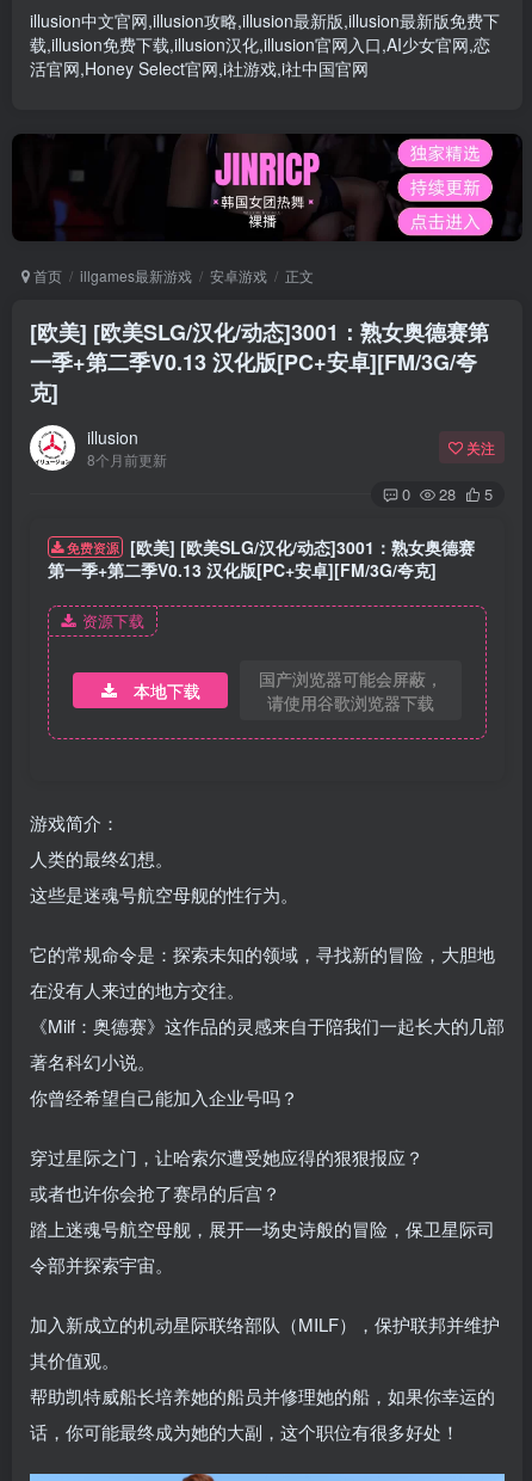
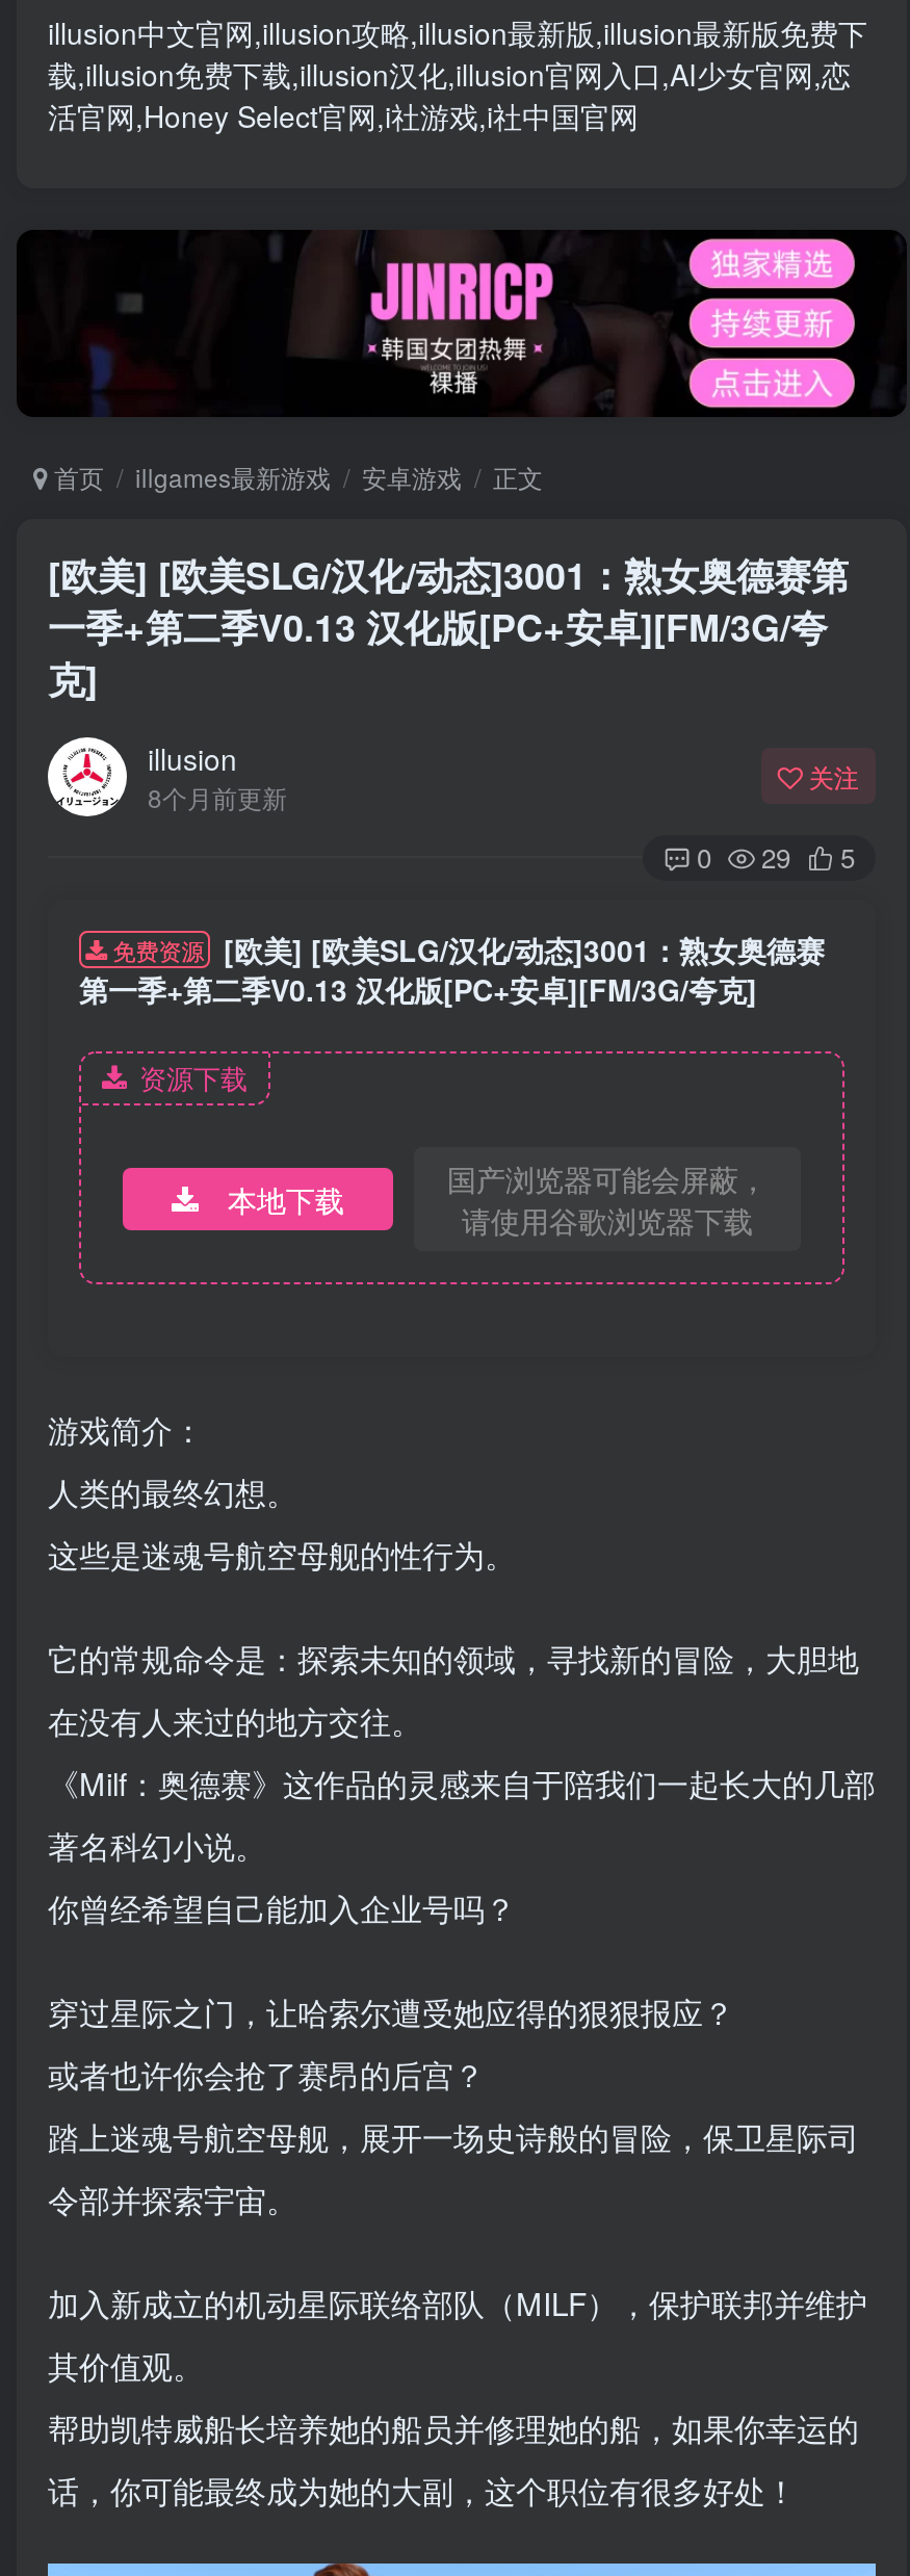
[402,482,493,505] 0 28 5 -> [697,836,855,876] 0 29 5

